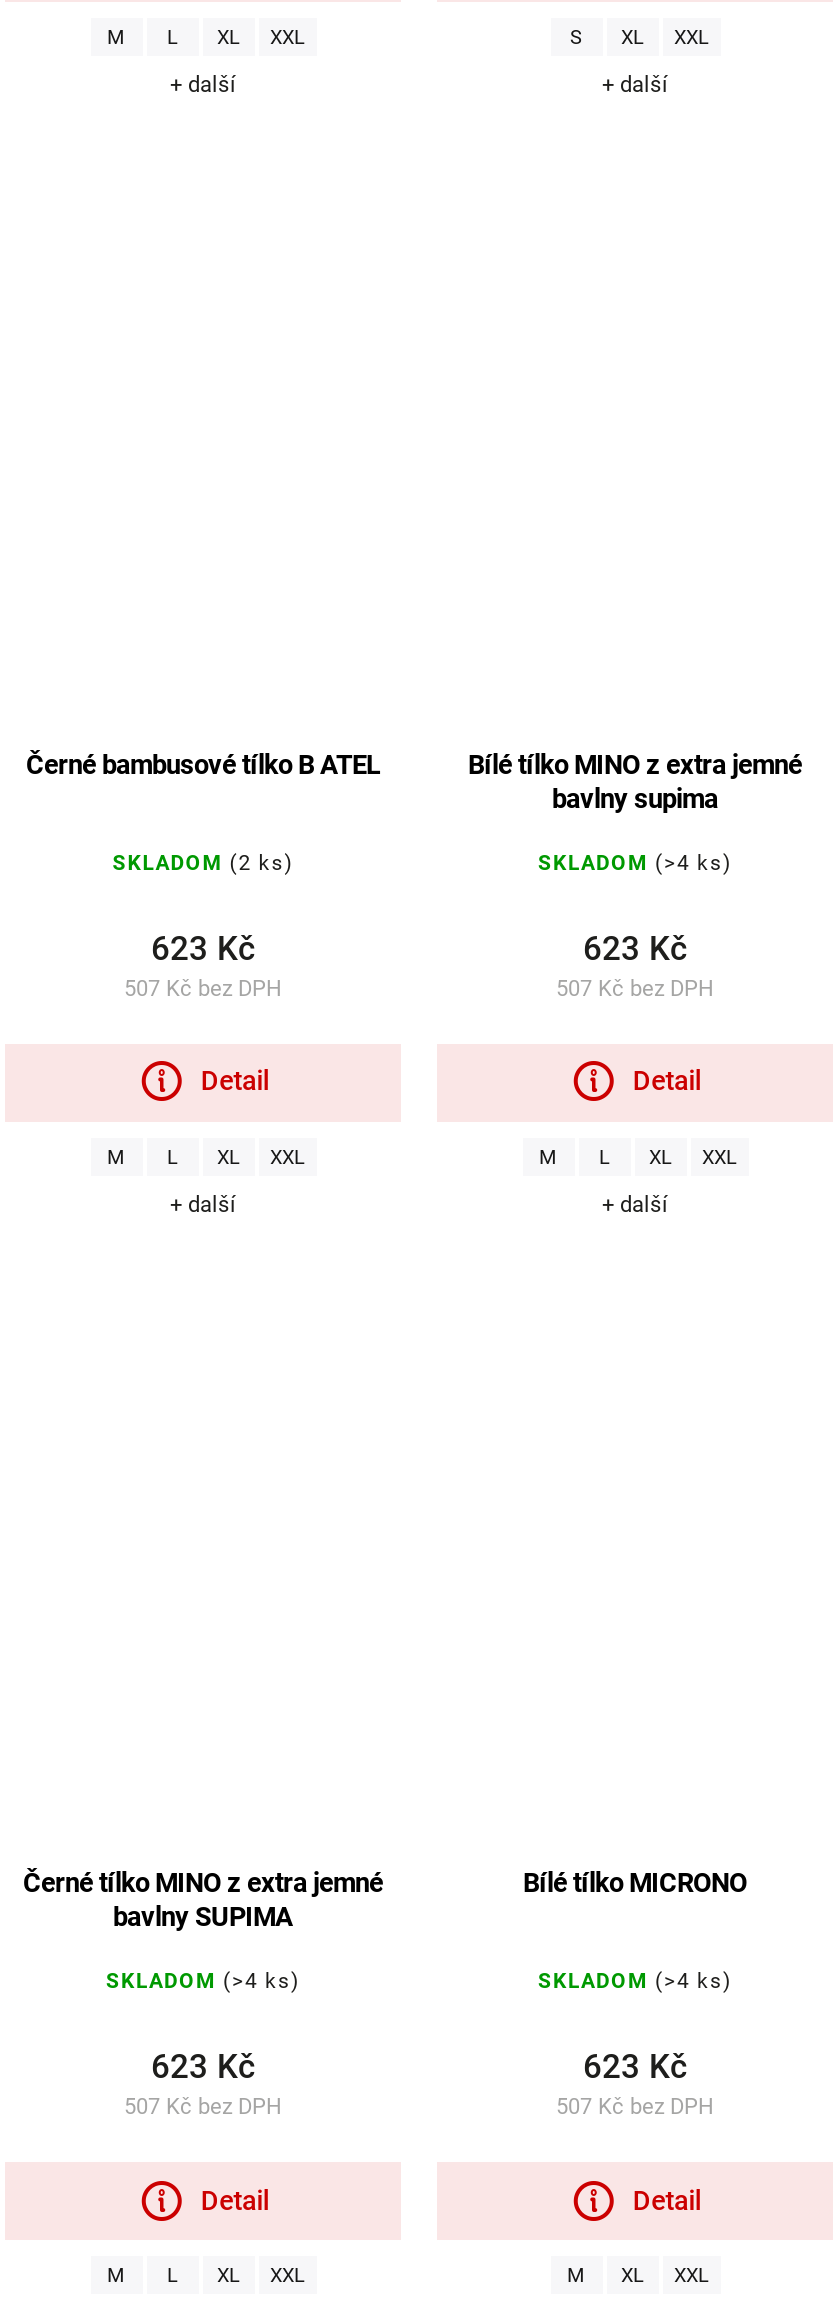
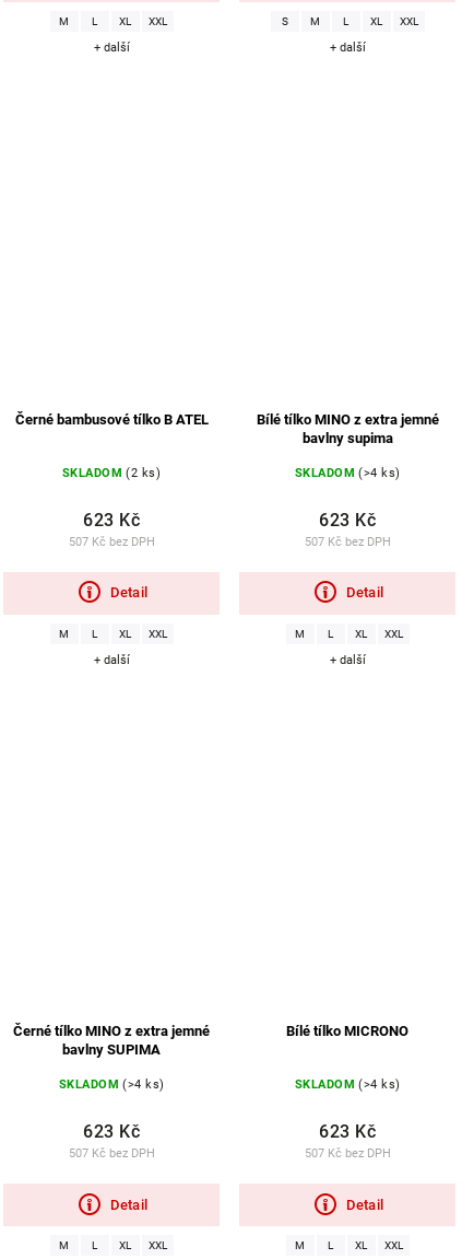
none -> [310,15,348,27] M | L
none -> [328,1240,333,1252] L

